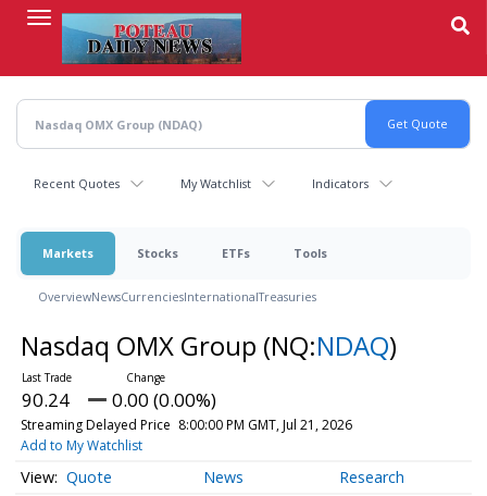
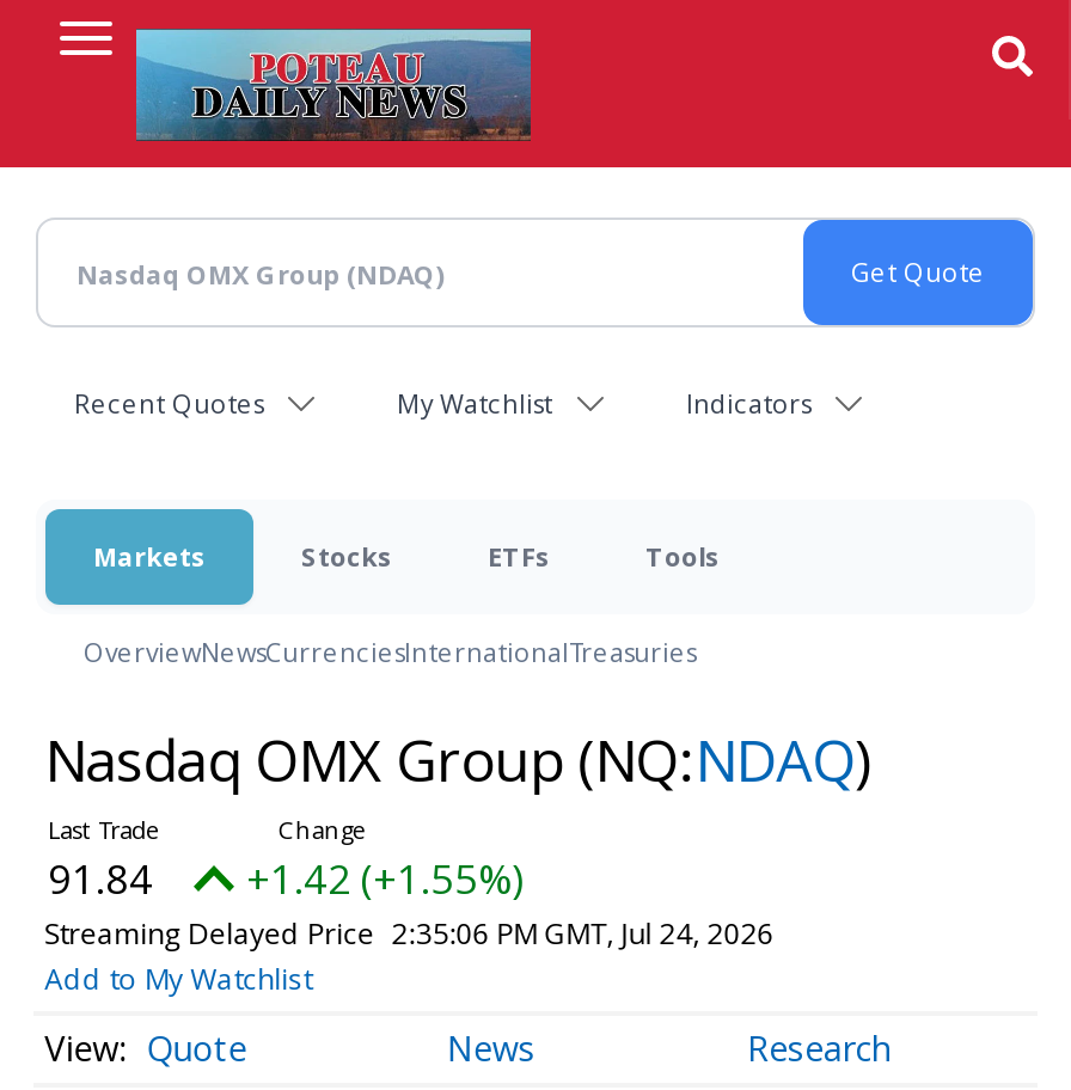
[22,387,70,412] 90.24 -> [48,851,153,906] 91.84
[112,387,216,412] 0.00 (0.00%) -> [246,851,524,906] +1.42 (+1.55%)
[20,416,352,434] Streaming Delayed Price 8:00:00 PM GMT, Jul 21, 2026 -> [44,913,774,954] Streaming Delayed Price 2:35:06 PM GMT, Jul 24, 2026

